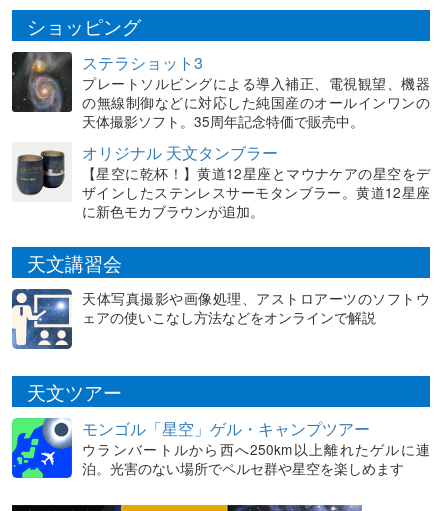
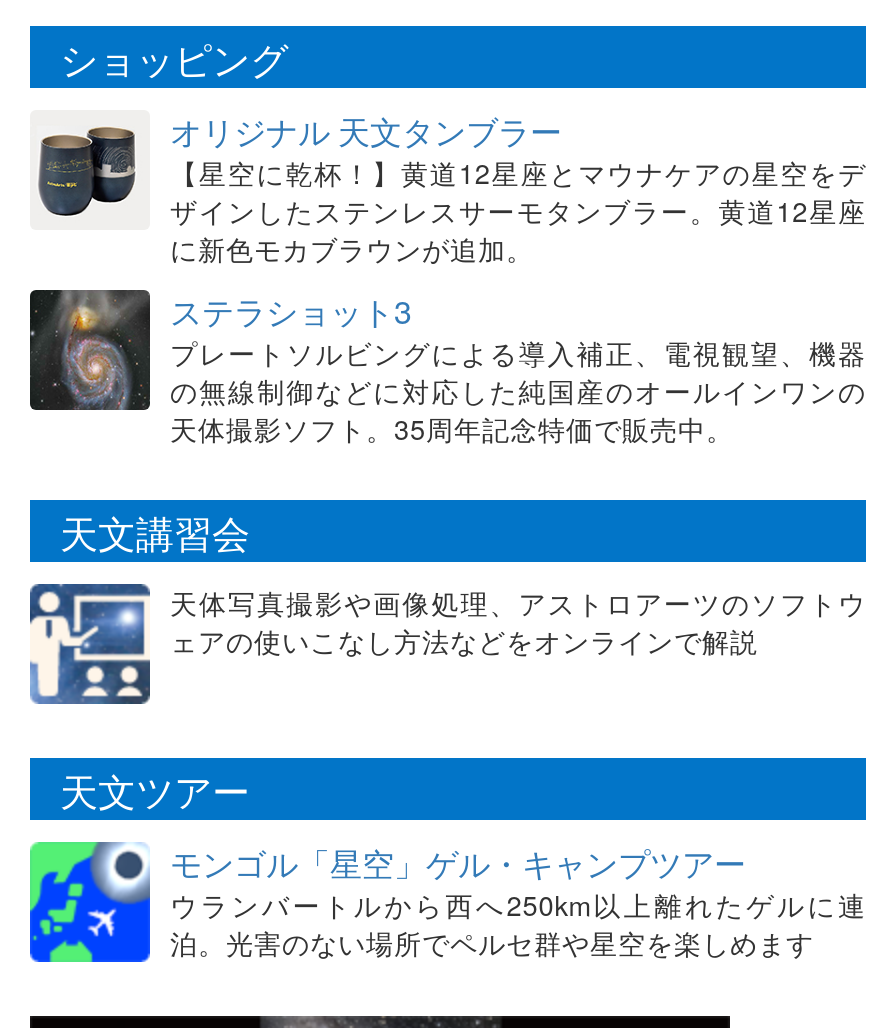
moved [11,51,430,131] -> [28,287,866,447]: [image] | ステラショット3 | プレートソルビングによる導入補正、電視観望、機器 | の無線制御などに対応した純国産のオールインワンの | 天体撮影ソフト。35周年記念特価で販売中。
moved [12,141,430,221] -> [30,107,866,267]: [image] | オリジナル 天文タンブラー | 【星空に乾杯！】黄道12星座とマウナケアの星空をデ | ザインしたステンレスサーモタンブラー。黄道12星座 | に新色モカブラウンが追加。

